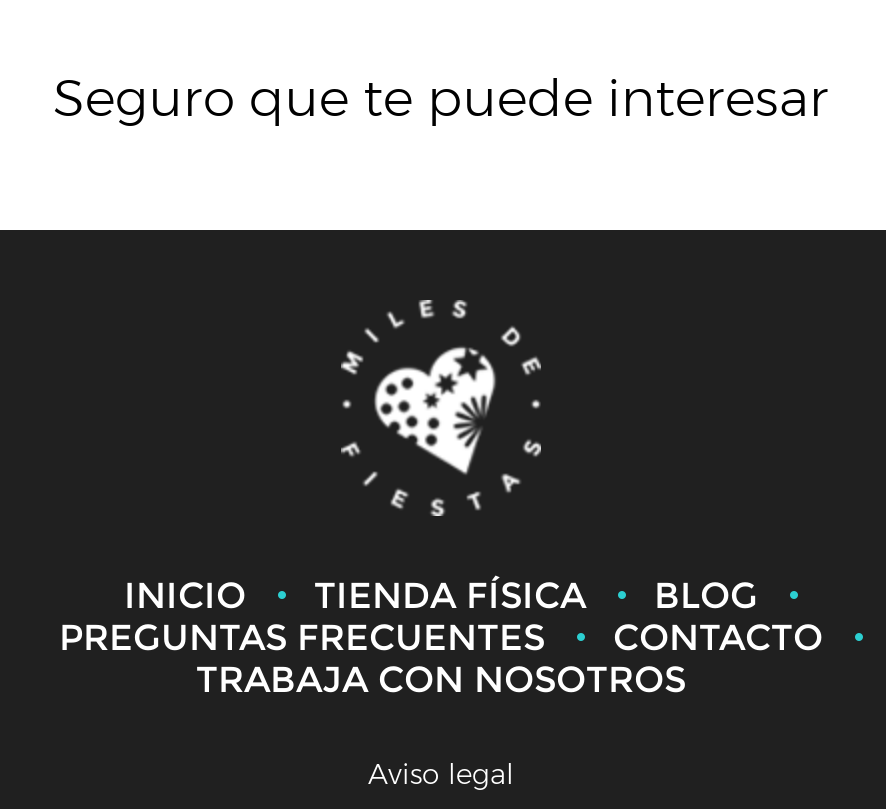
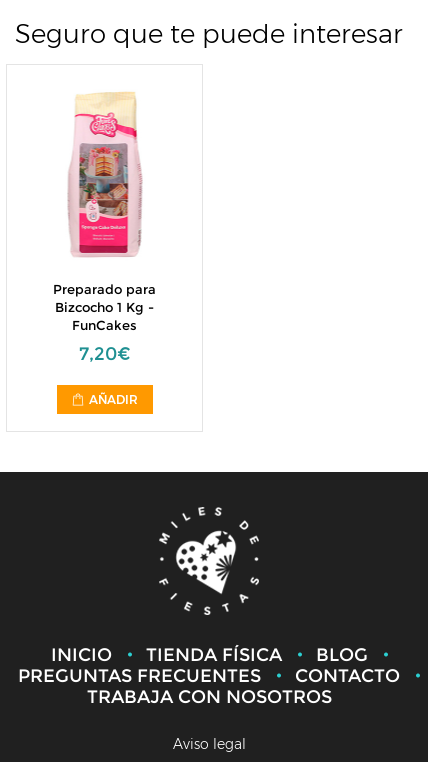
none -> [53,91,156,407] [image] | Preparado para | Bizcocho 1 Kg - | FunCakes | 7,20€ | AÑADIR

